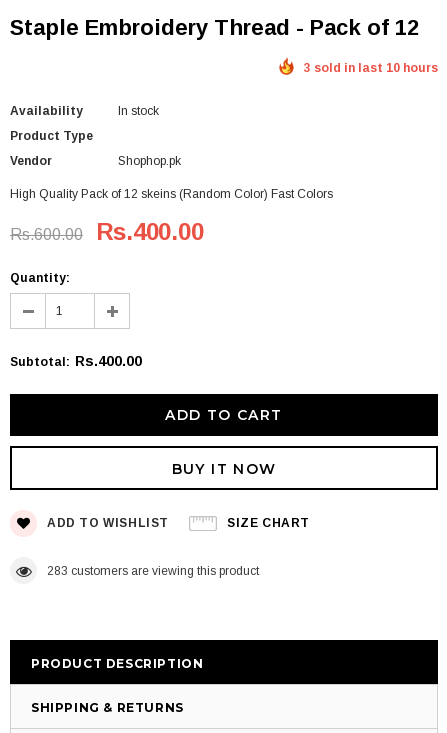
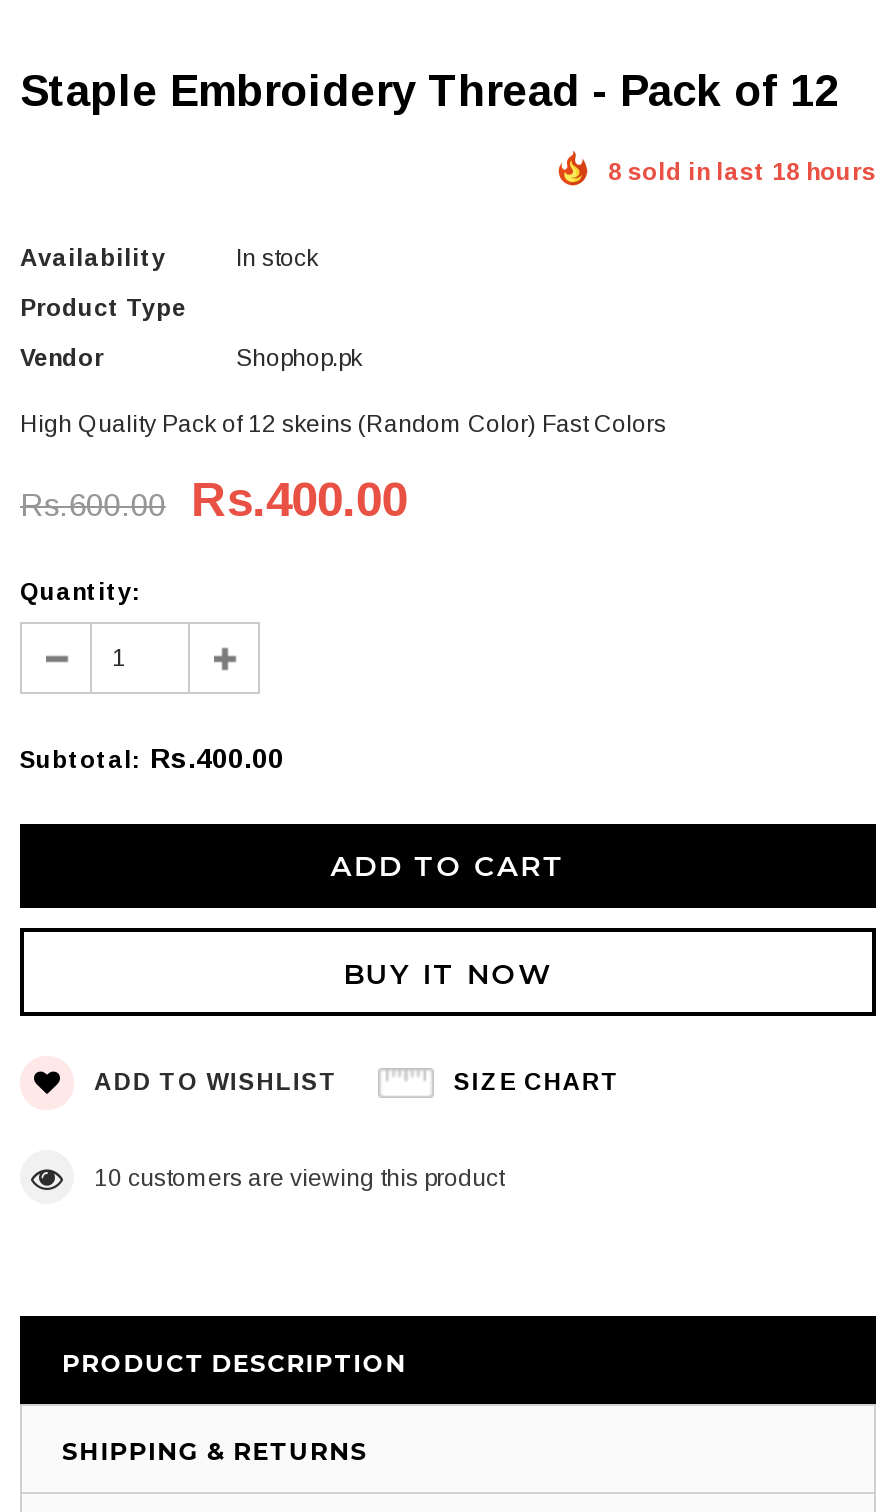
[304,61,438,75] 3 sold in last 10 hours -> [608,158,876,186] 8 sold in last 18 hours
[47,563,259,577] 283 customers are viewing this product -> [94,1163,504,1191] 10 customers are viewing this product

